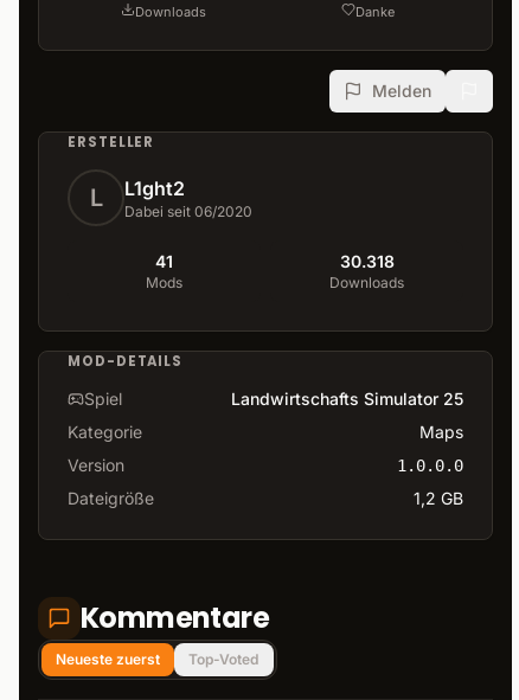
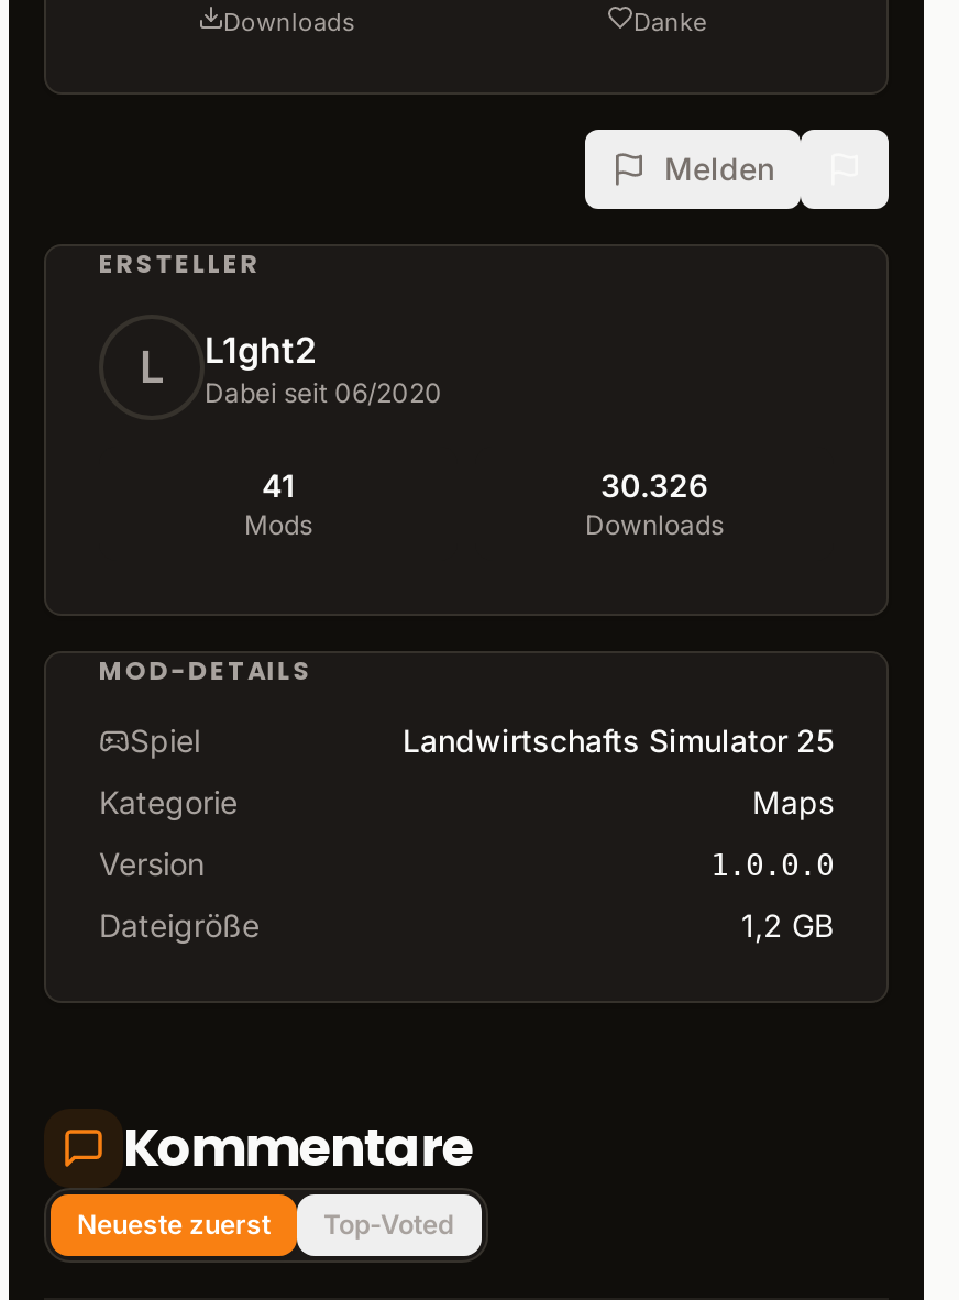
[339,251,394,271] 30.318 -> [600,465,708,503] 30.326

